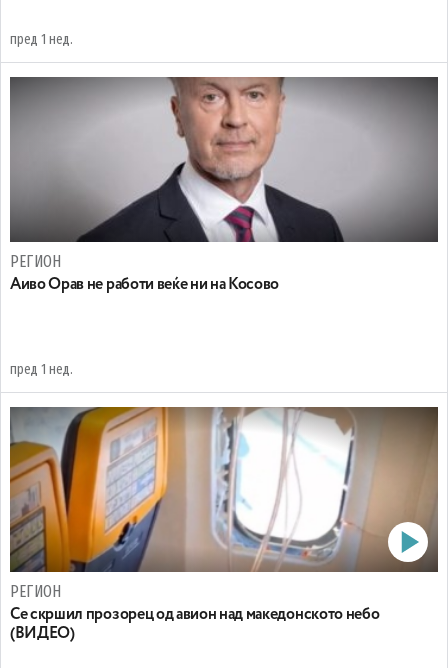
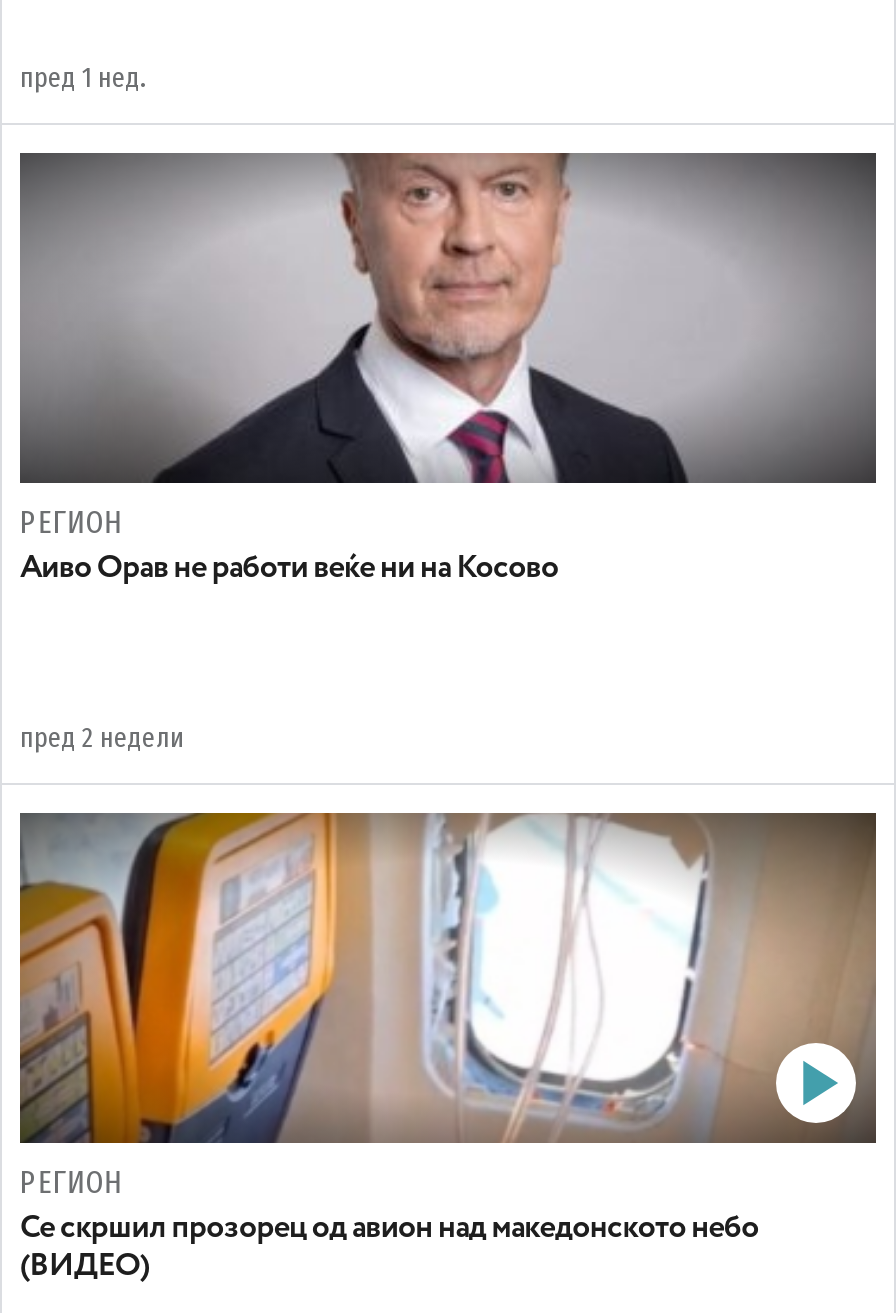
[10,361,73,378] пред 1 нед. -> [20,722,184,756] пред 2 недели

